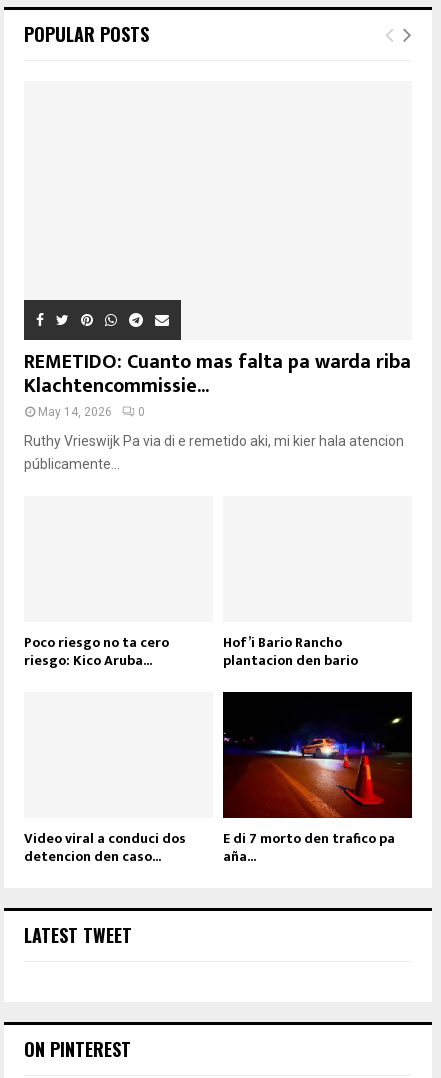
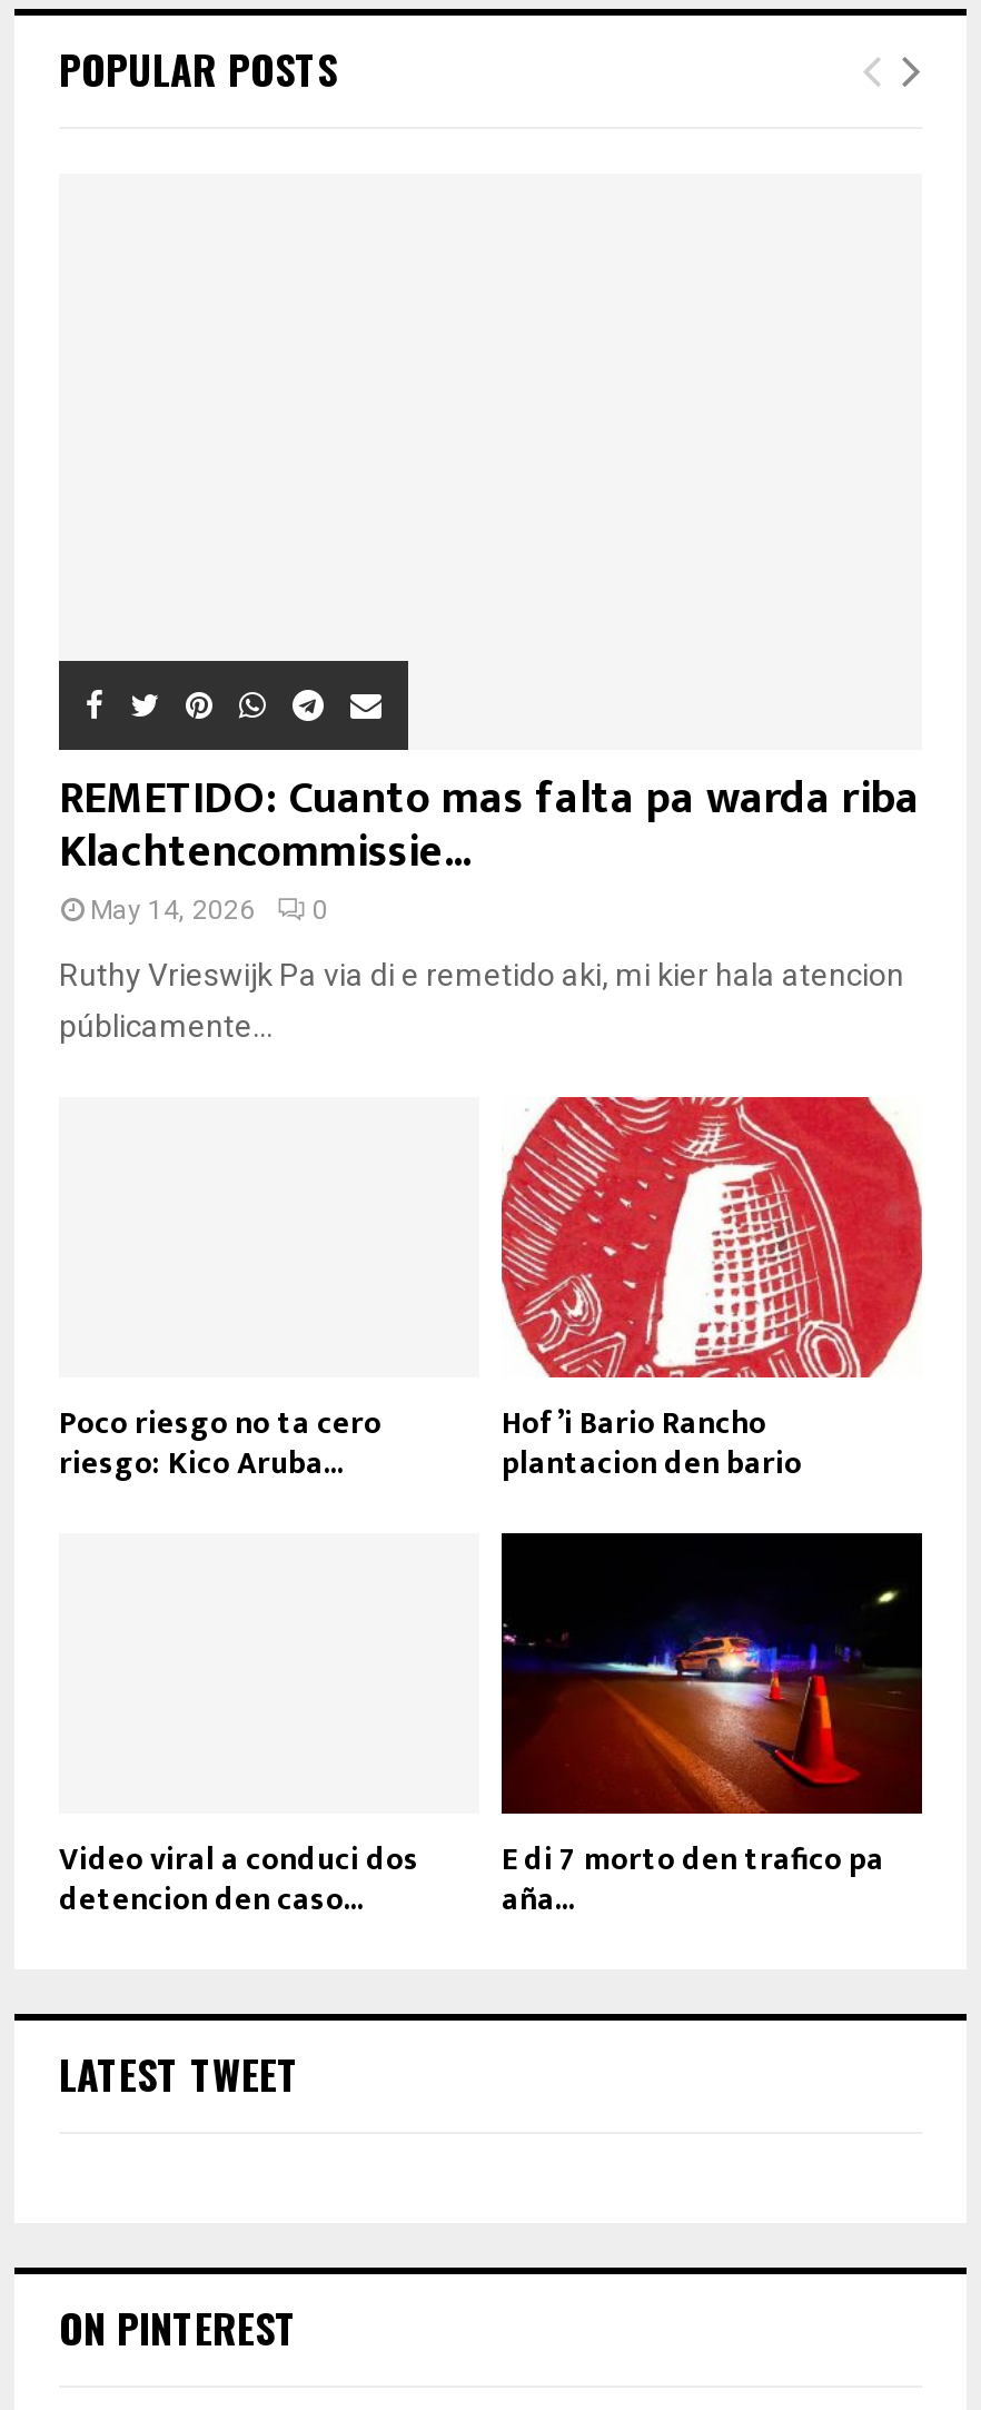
none -> [499,1095,924,1380] [image]

